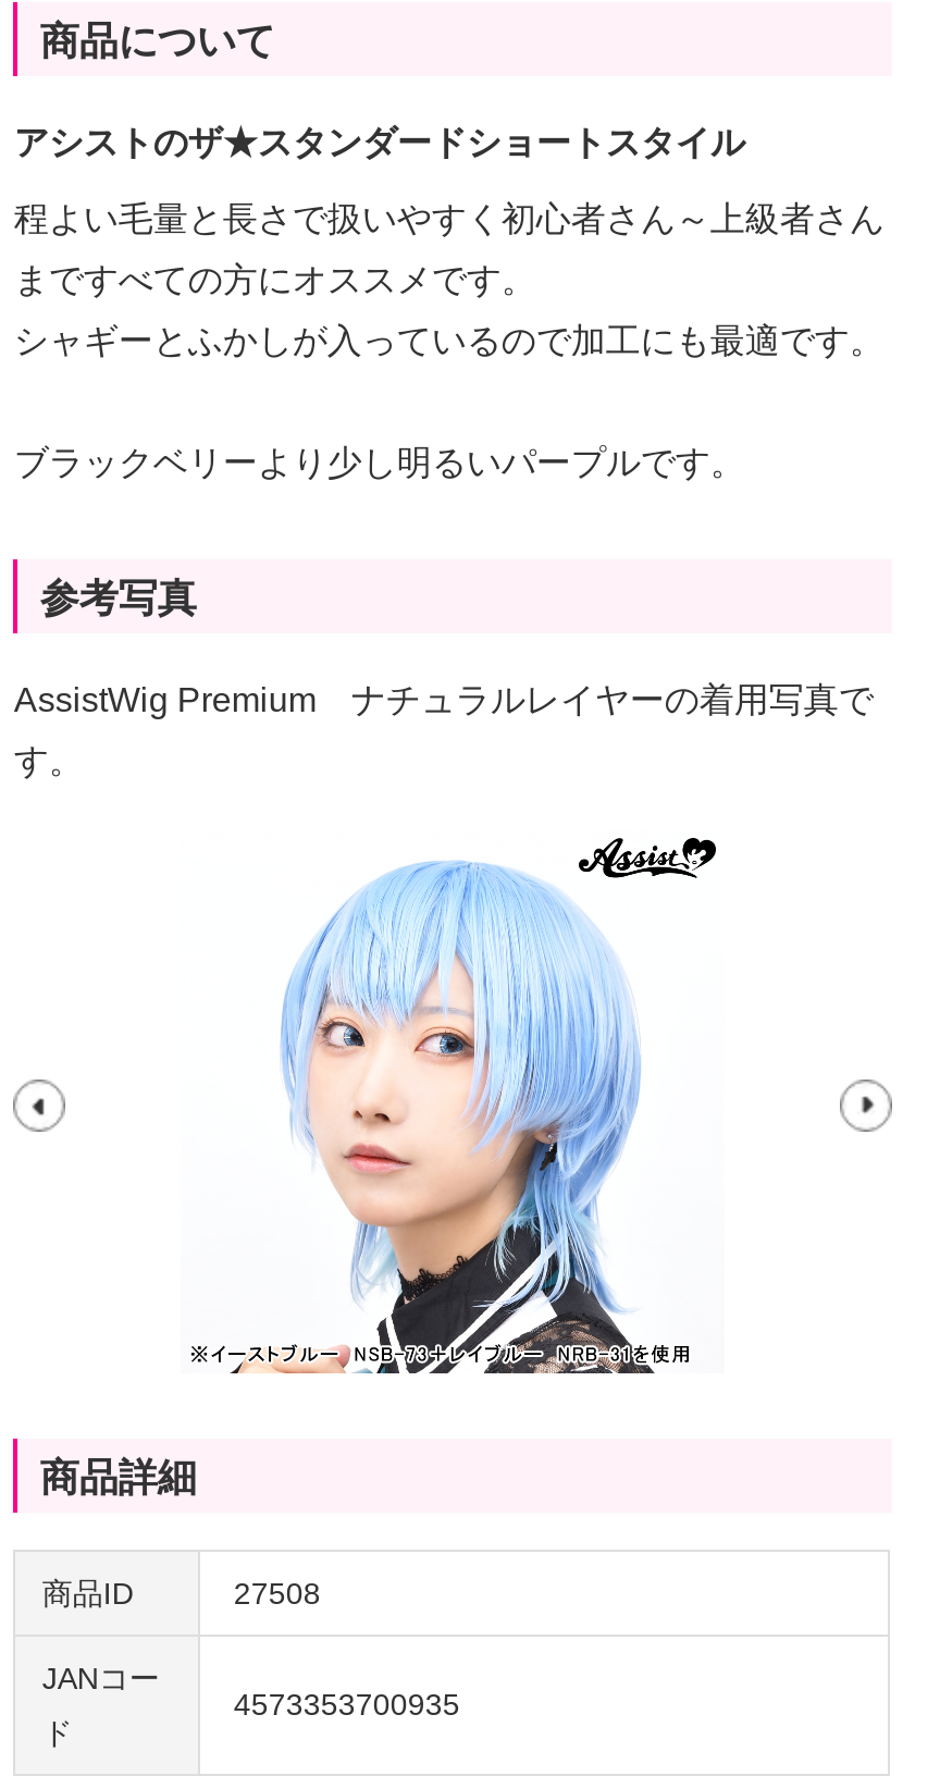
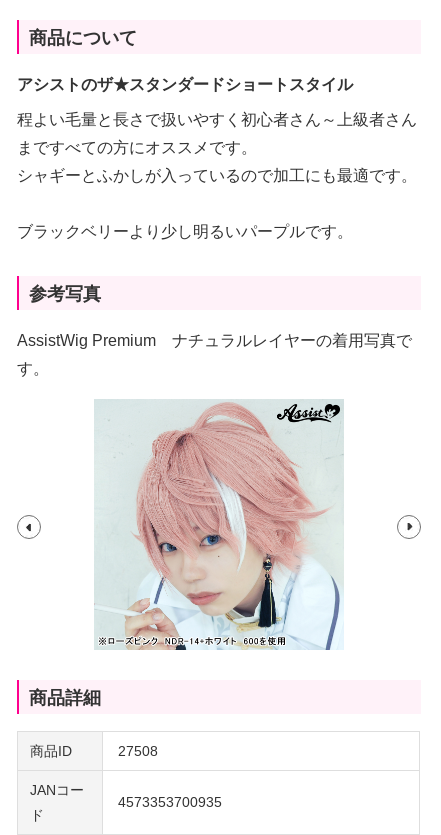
[183,829,722,1376] [image] -> [94,399,344,651] [image]

